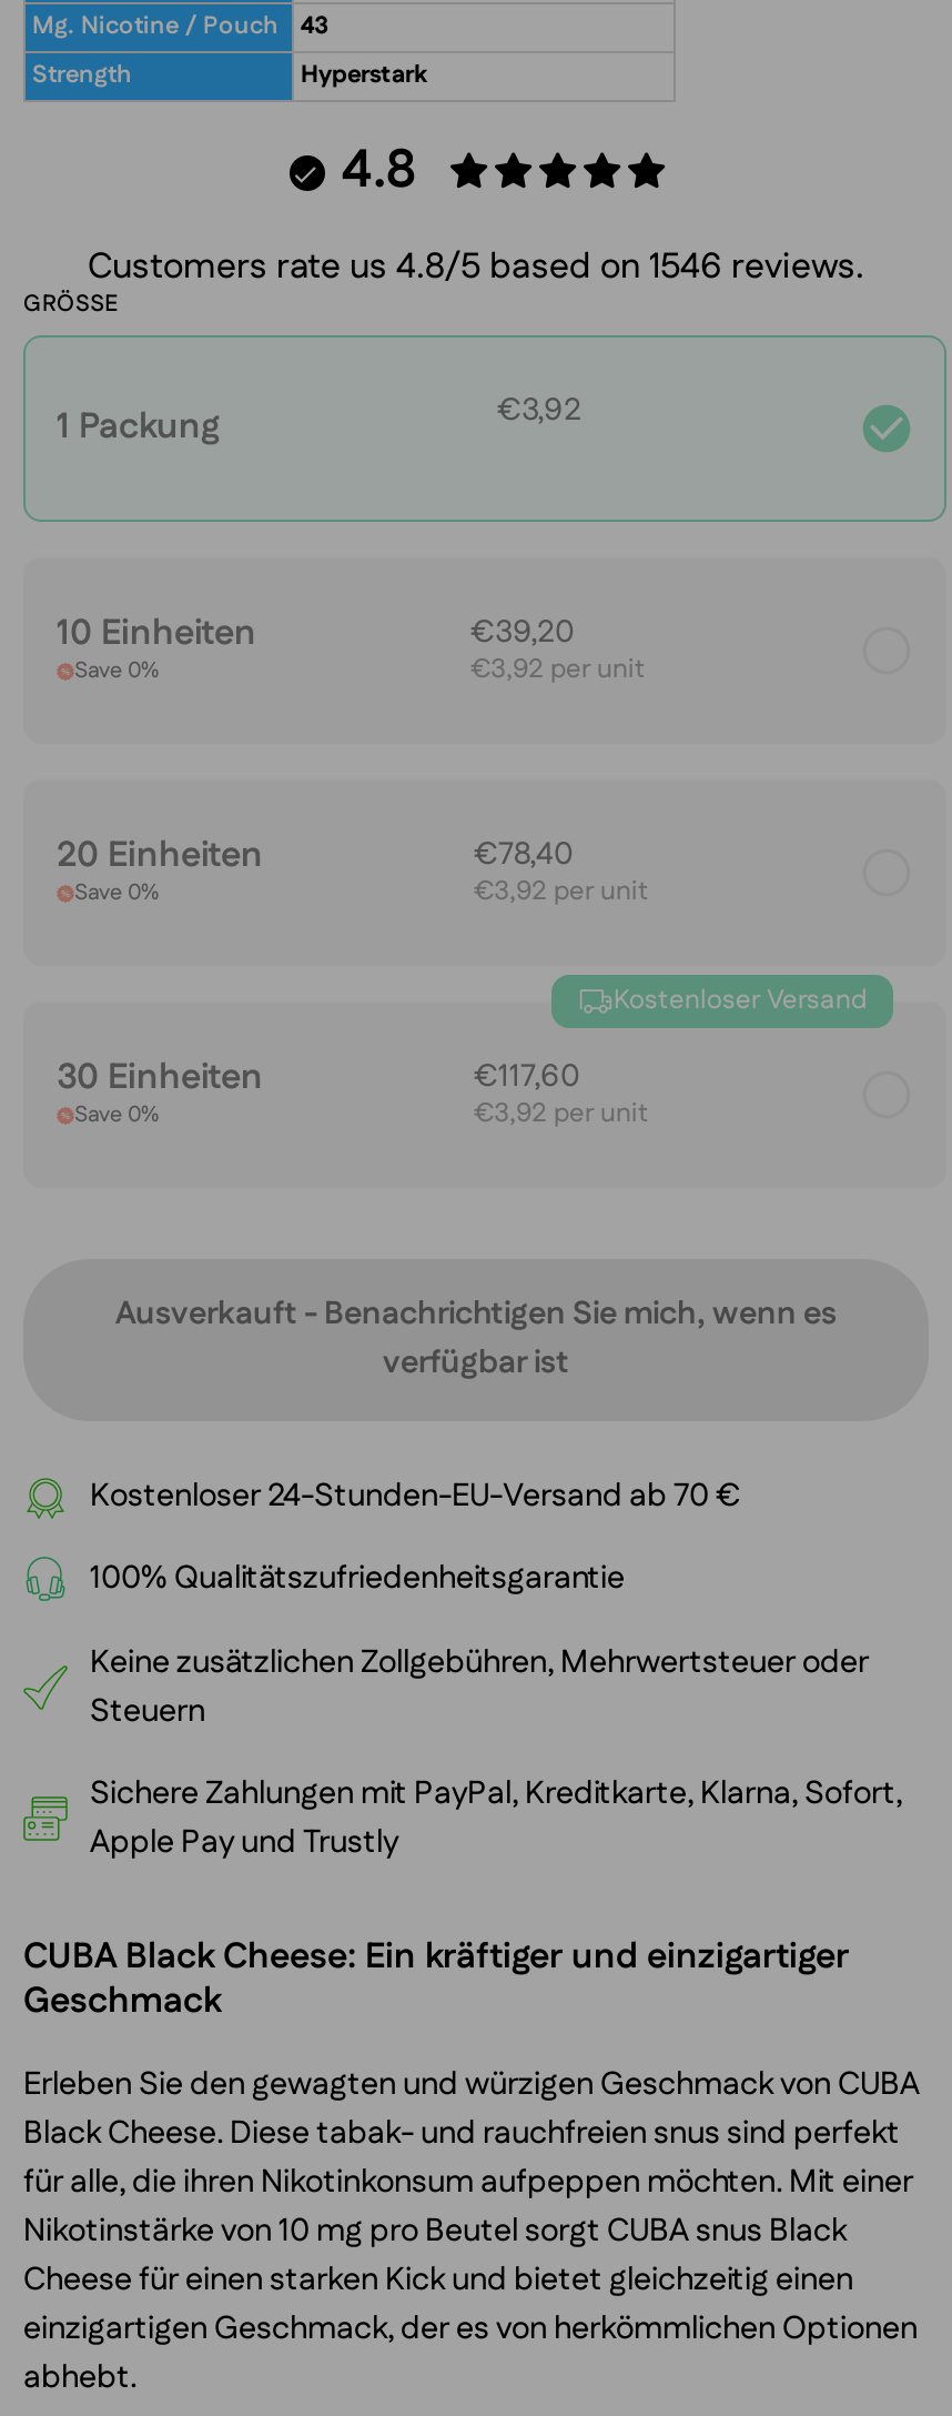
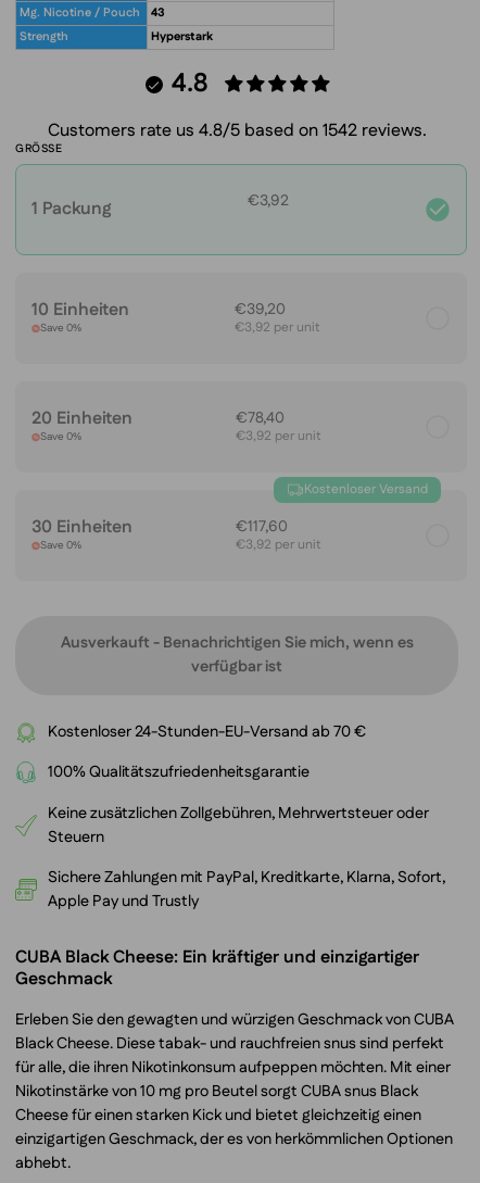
[88,241,864,292] Customers rate us 4.8/5 based on 1546 reviews. -> [47,118,426,143] Customers rate us 4.8/5 based on 1542 reviews.

